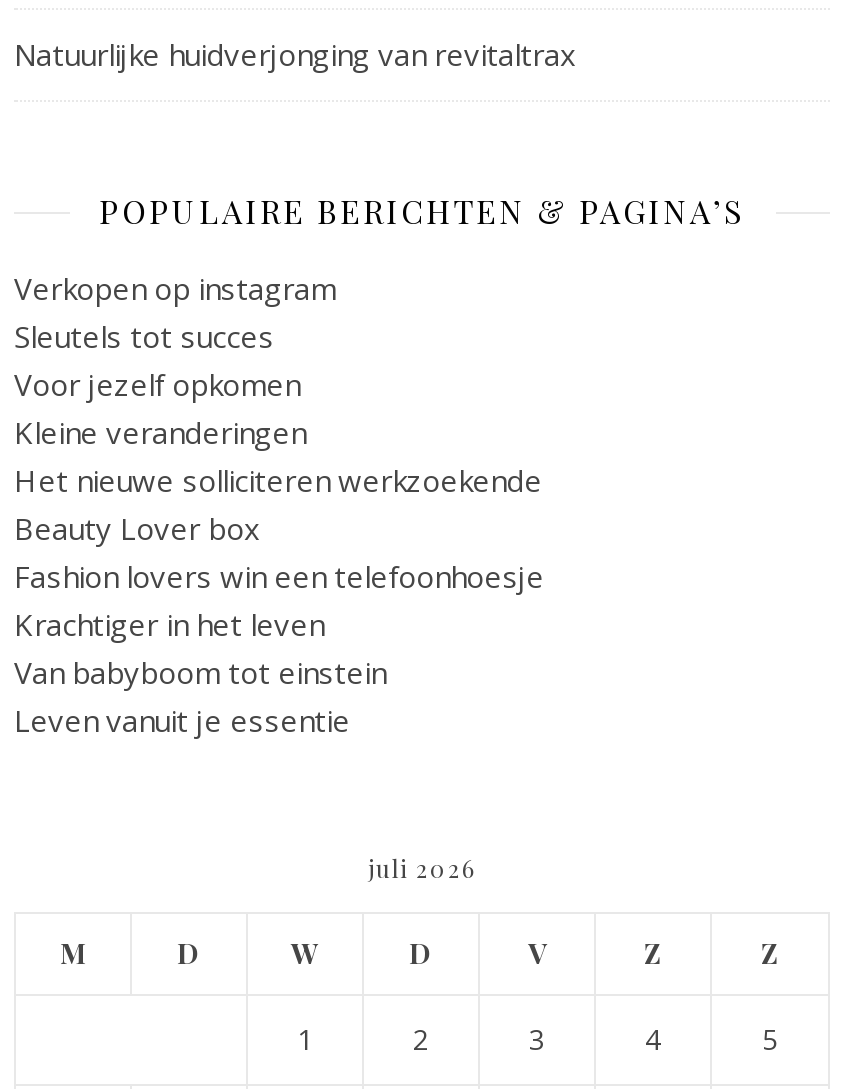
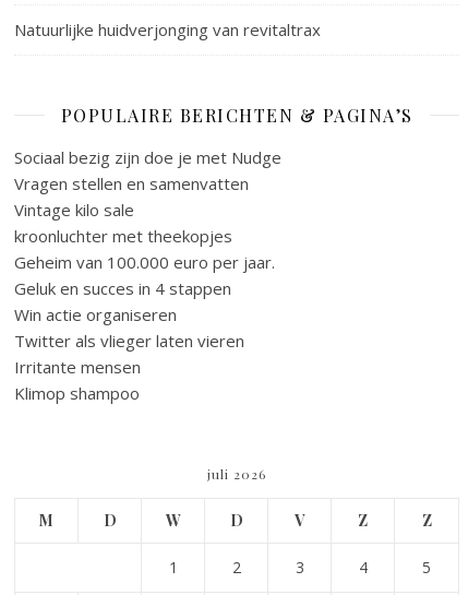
[14,269,544,741] Verkopen op instagram | Sleutels tot succes | Voor jezelf opkomen | Kleine veranderingen | Het nieuwe solliciteren werkzoekende | Beauty Lover box | Fashion lovers win een telefoonhoesje | Krachtiger in het leven | Van babyboom tot einstein | Leven vanuit je essentie -> [14,146,281,403] Sociaal bezig zijn doe je met Nudge | Vragen stellen en samenvatten | Vintage kilo sale | kroonluchter met theekopjes | Geheim van 100.000 euro per jaar. | Geluk en succes in 4 stappen | Win actie organiseren | Twitter als vlieger laten vieren | Irritante mensen | Klimop shampoo

